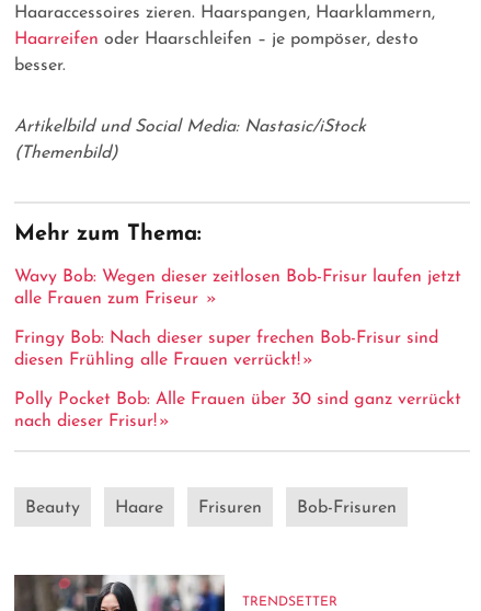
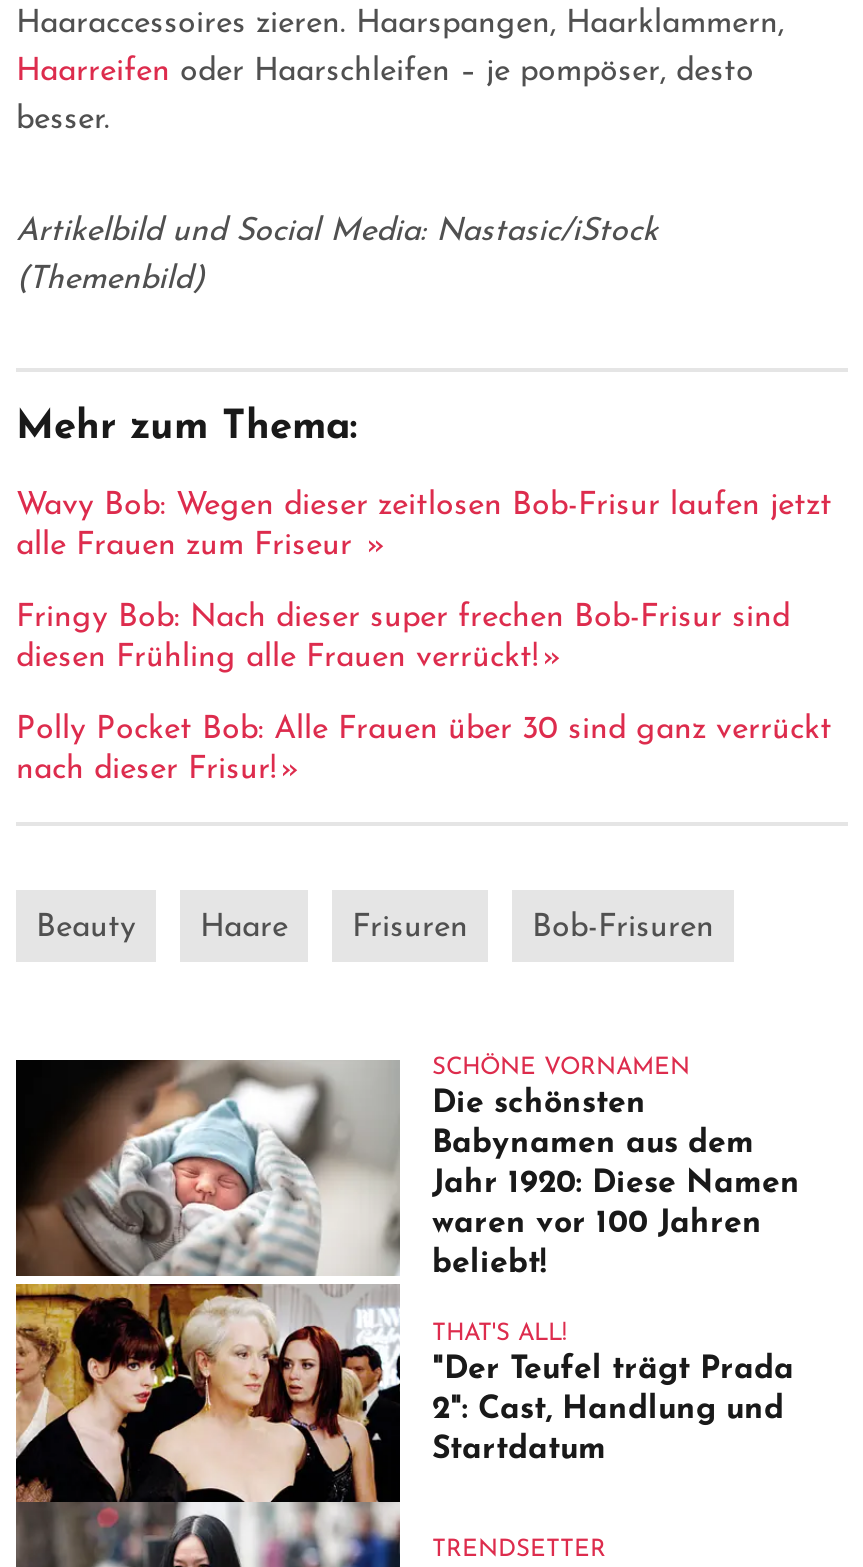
none -> [14,1057,800,1506] [image] | SCHÖNE VORNAMEN | Die schönsten | Babynamen aus dem | Jahr 1920: Diese Namen | waren vor 100 Jahren | beliebt! | THAT'S ALL! | "Der Teufel trägt Prada | 2": Cast, Handlung und | Startdatum

